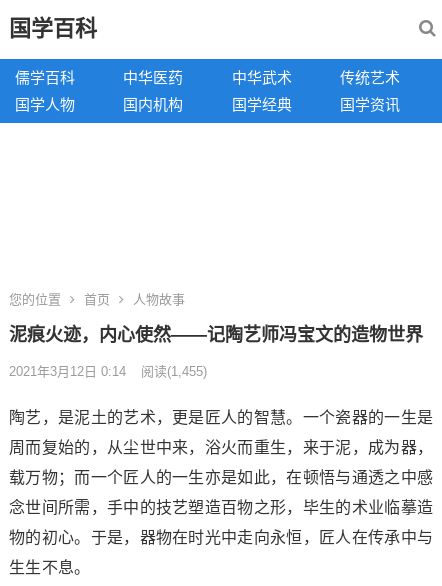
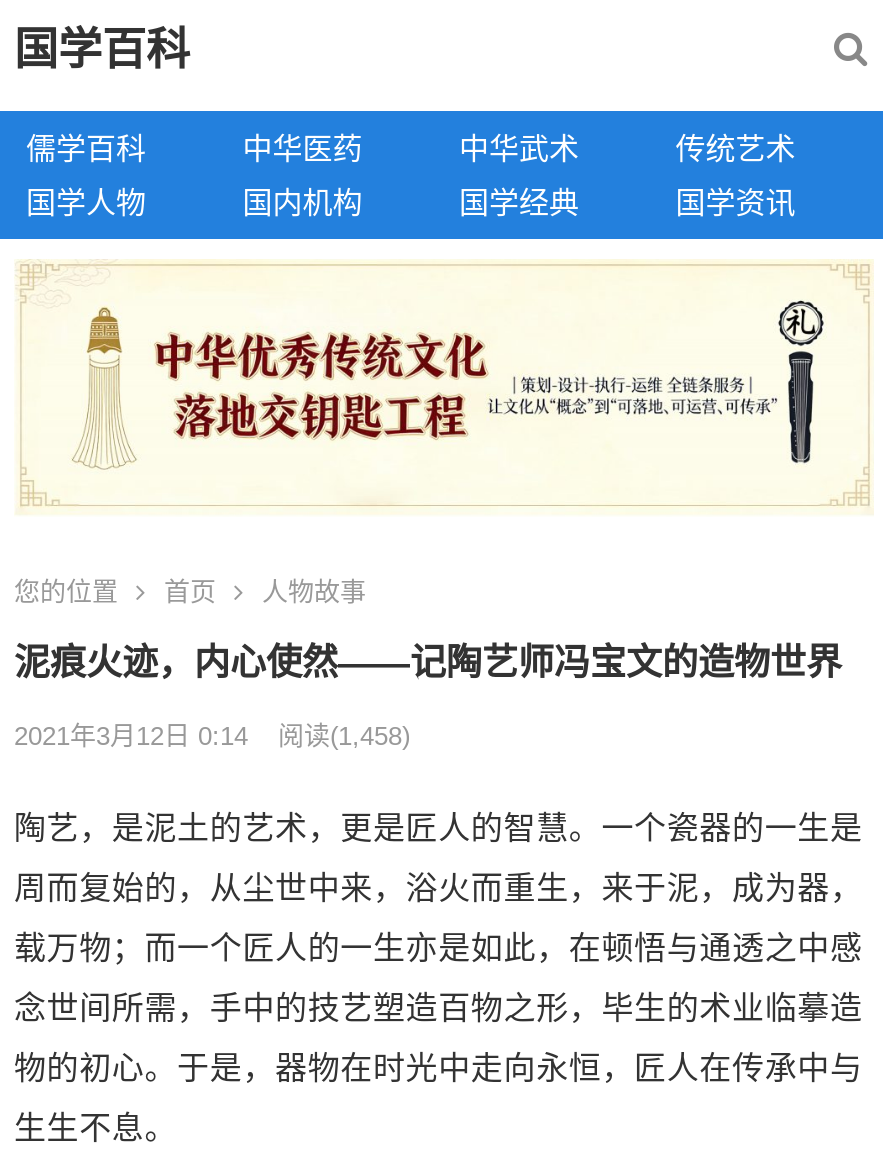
none -> [16,259,872,513] [image]
[9,364,207,379] 2021年3月12日 0:14 阅读(1,455) -> [14,721,410,751] 2021年3月12日 0:14 阅读(1,458)

